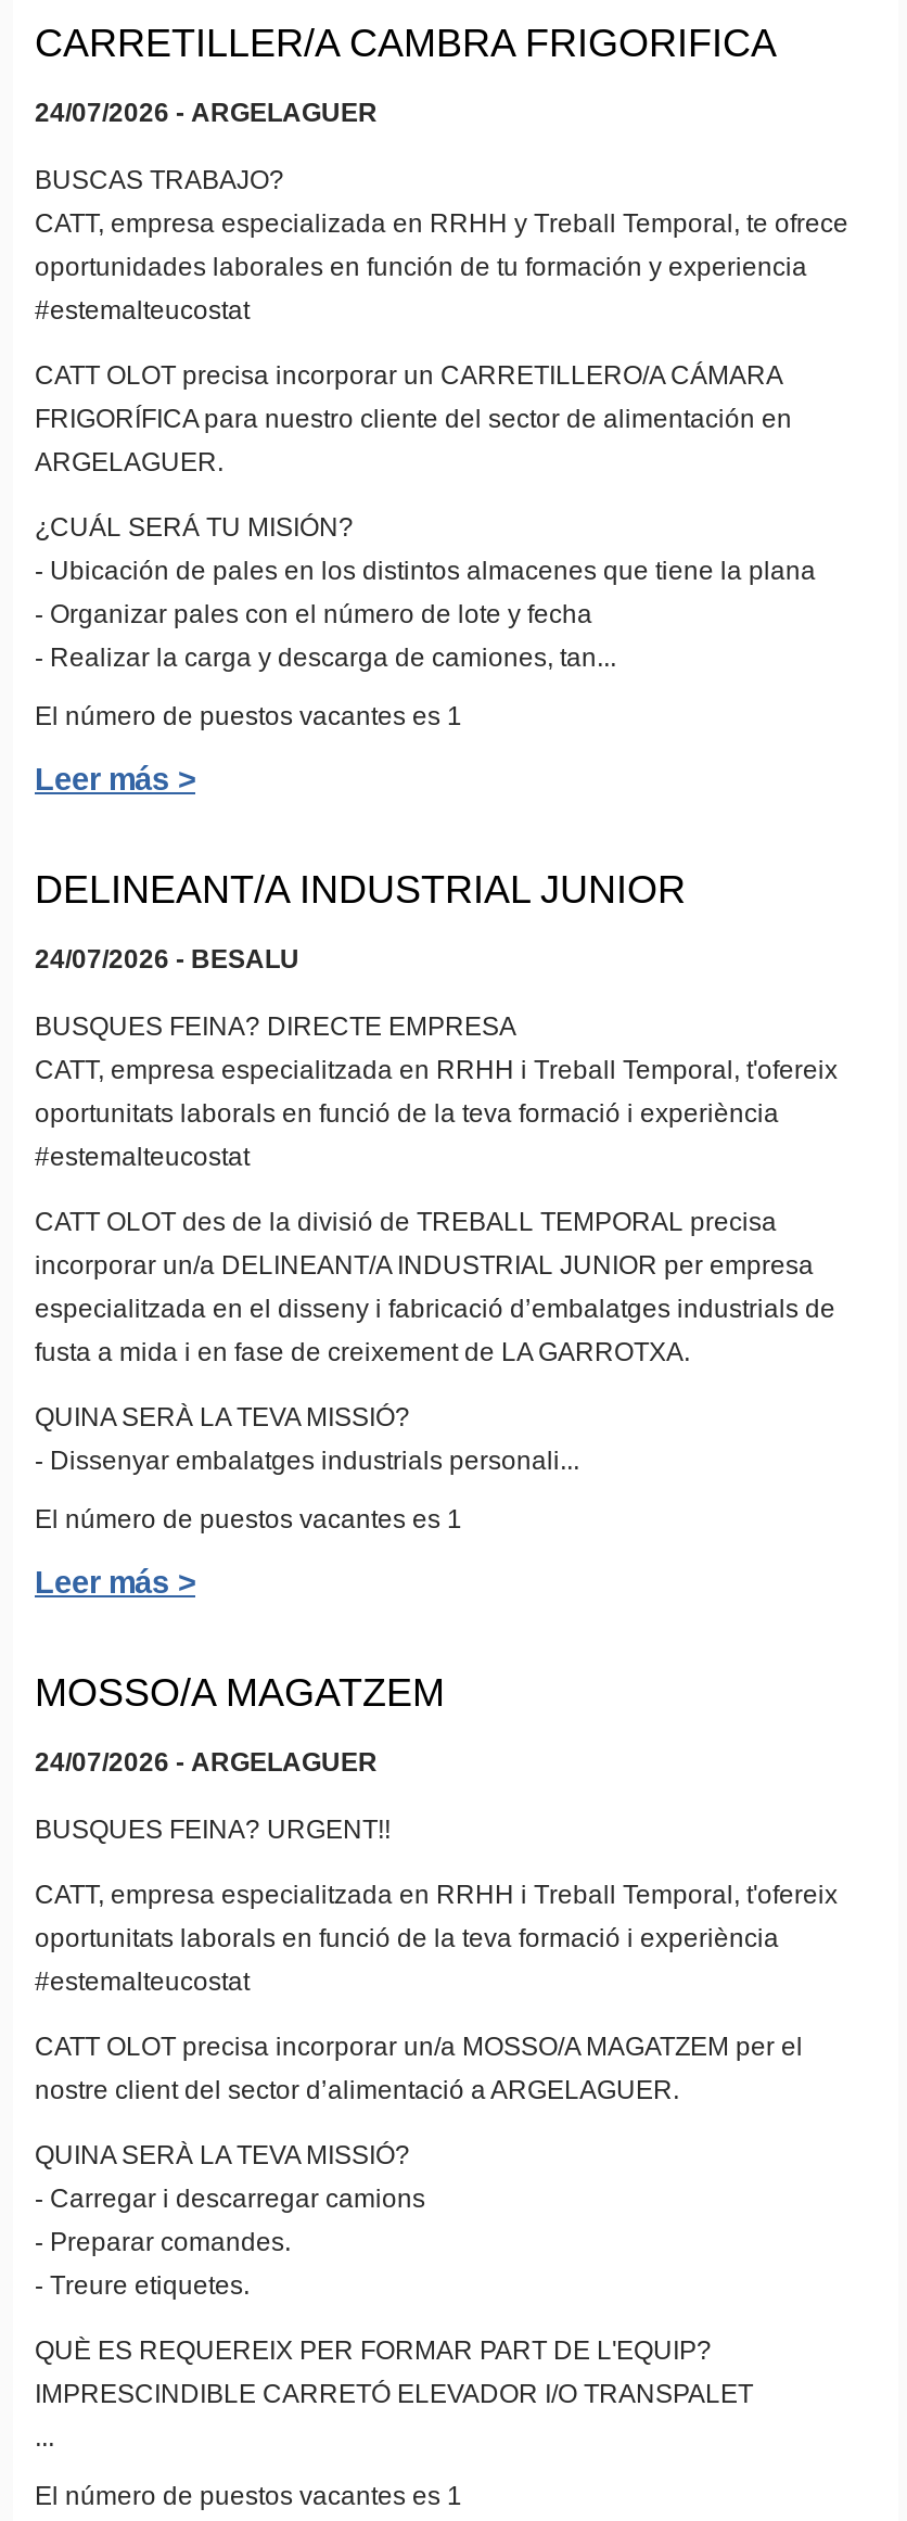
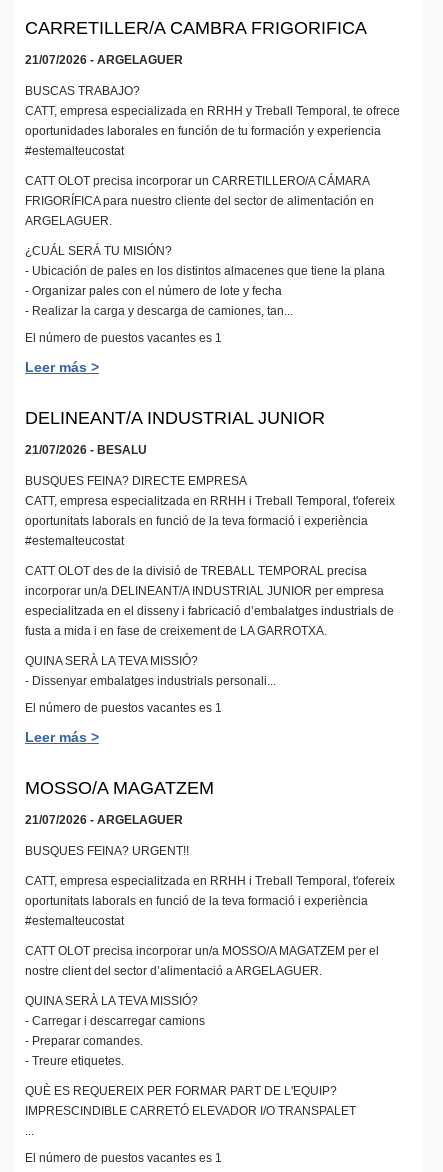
[35,98,378,128] 24/07/2026 - ARGELAGUER -> [25,53,183,67] 21/07/2026 - ARGELAGUER
[35,944,299,975] 24/07/2026 - BESALU -> [25,443,147,457] 21/07/2026 - BESALU
[35,1747,378,1778] 24/07/2026 - ARGELAGUER -> [25,813,183,827] 21/07/2026 - ARGELAGUER

